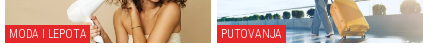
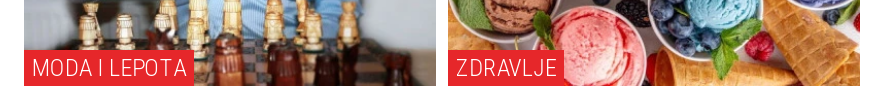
[221,27,282,41] PUTOVANJA -> [456,55,557,83] ZDRAVLJE

